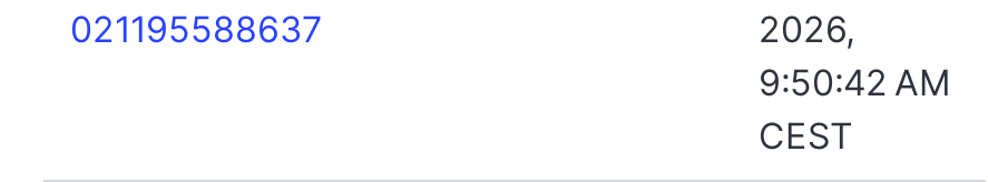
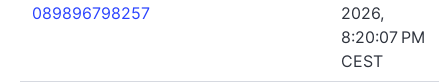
[70,7,322,51] 021195588637 -> [32,3,150,23] 089896798257
[759,60,950,104] 9:50:42 AM -> [341,27,425,47] 8:20:07 PM

